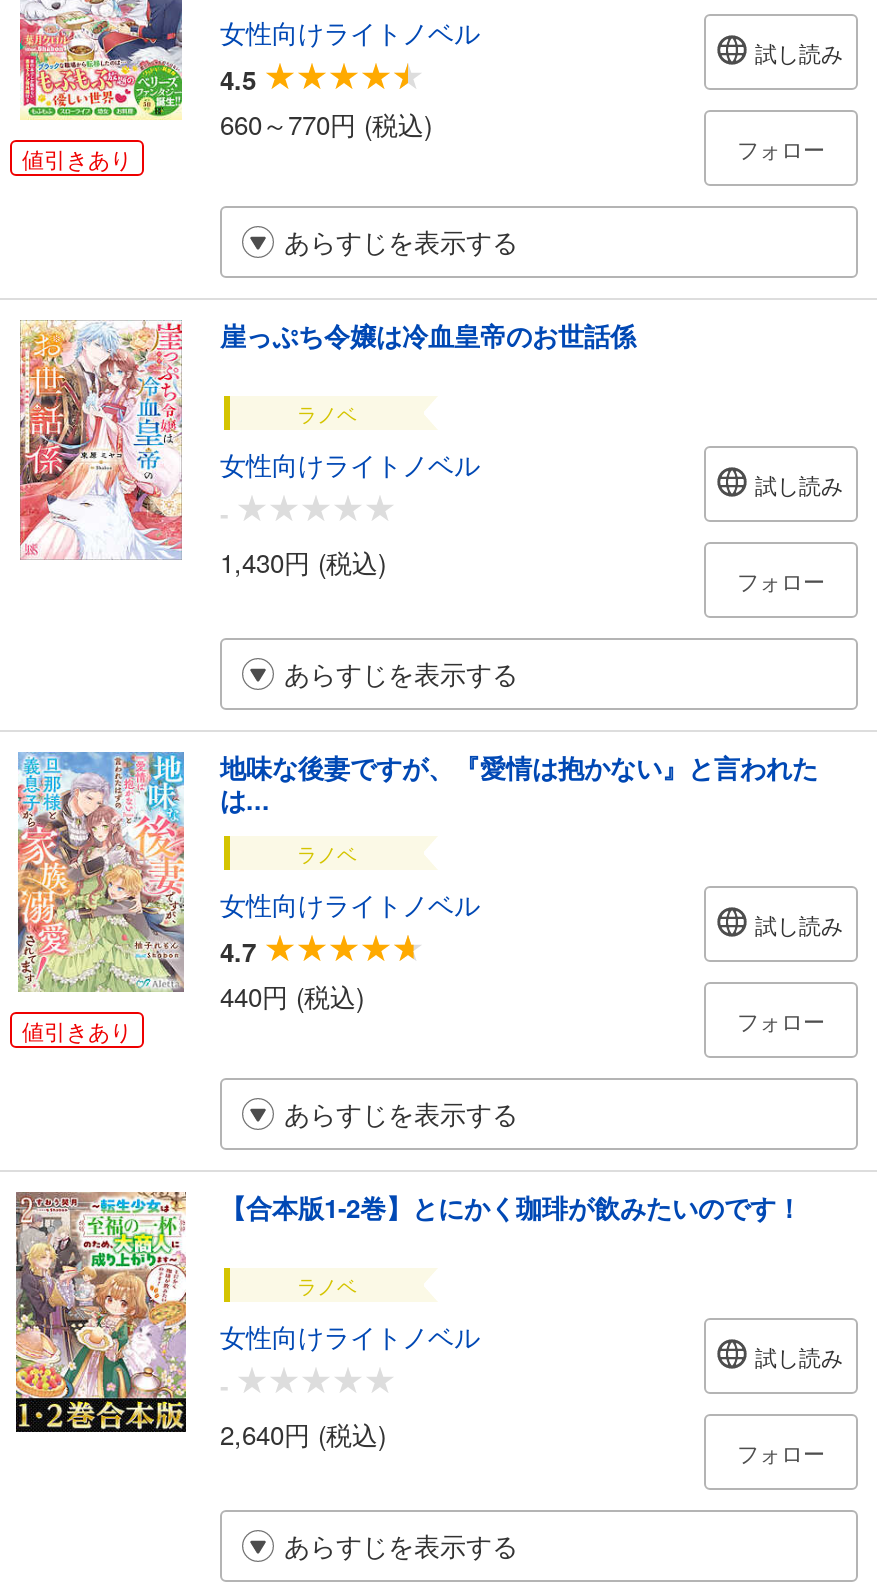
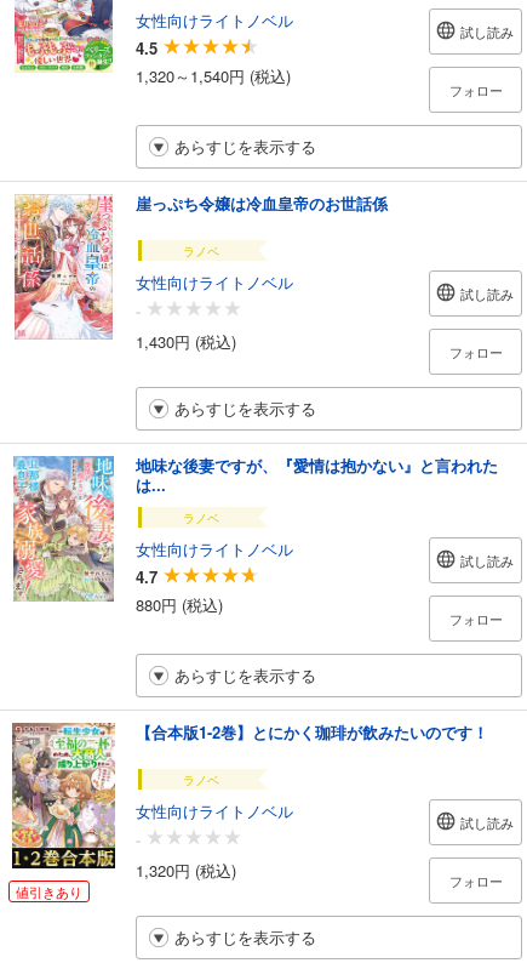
[220,106,432,144] 660～770円 (税込) -> [136,64,291,87] 1,320～1,540円 (税込)
[22,141,132,173] 値引きあり -> none
[220,978,364,1016] 440円 (税込) -> [136,593,223,616] 880円 (税込)
[22,1013,132,1045] 値引きあり -> none
[220,1416,386,1454] 2,640円 (税込) -> [136,858,236,881] 1,320円 (税込)
none -> [16,881,82,901] 値引きあり

